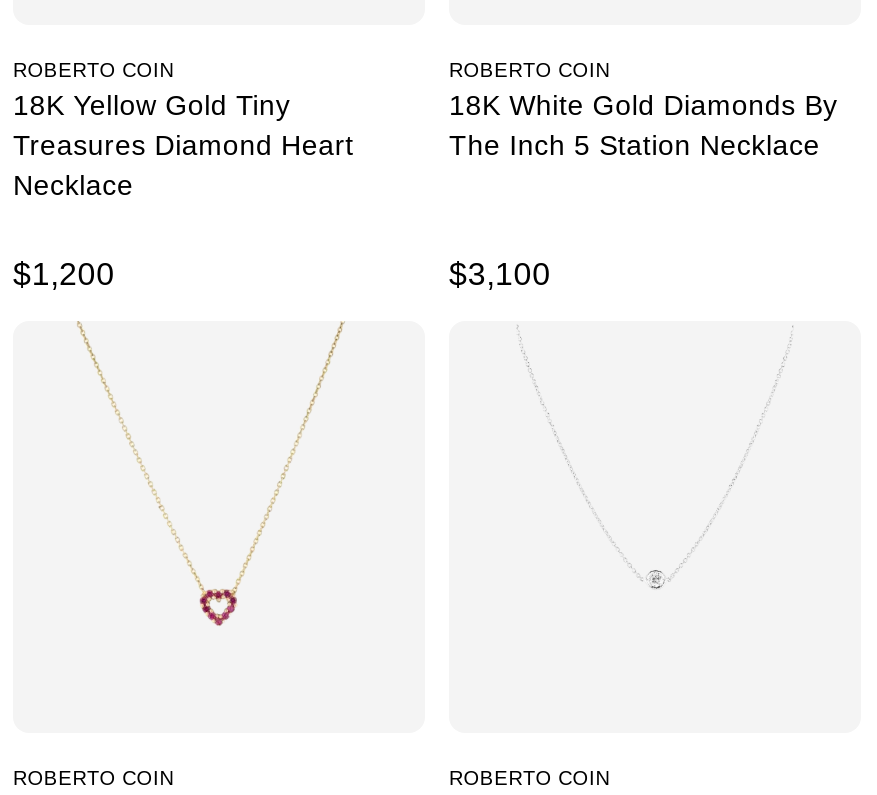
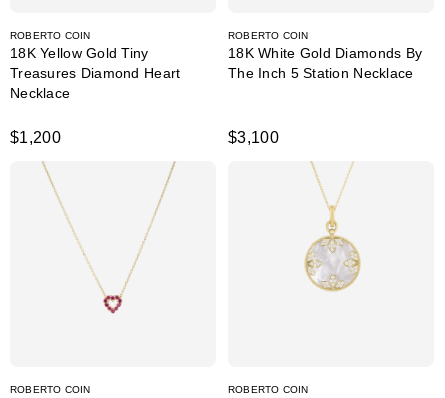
none -> [304,161,362,295] [image]

